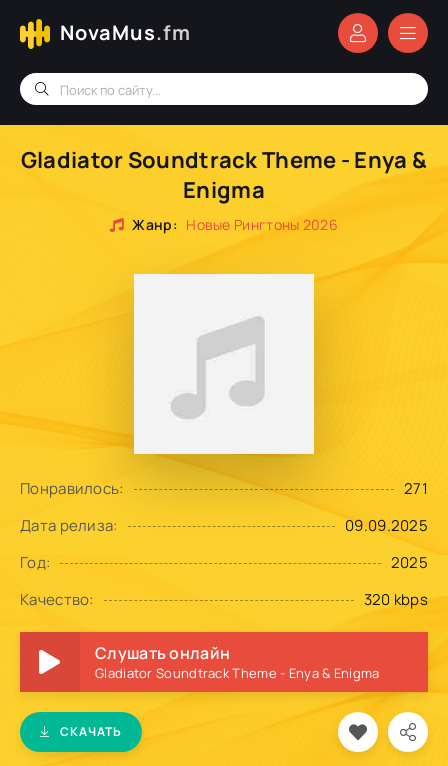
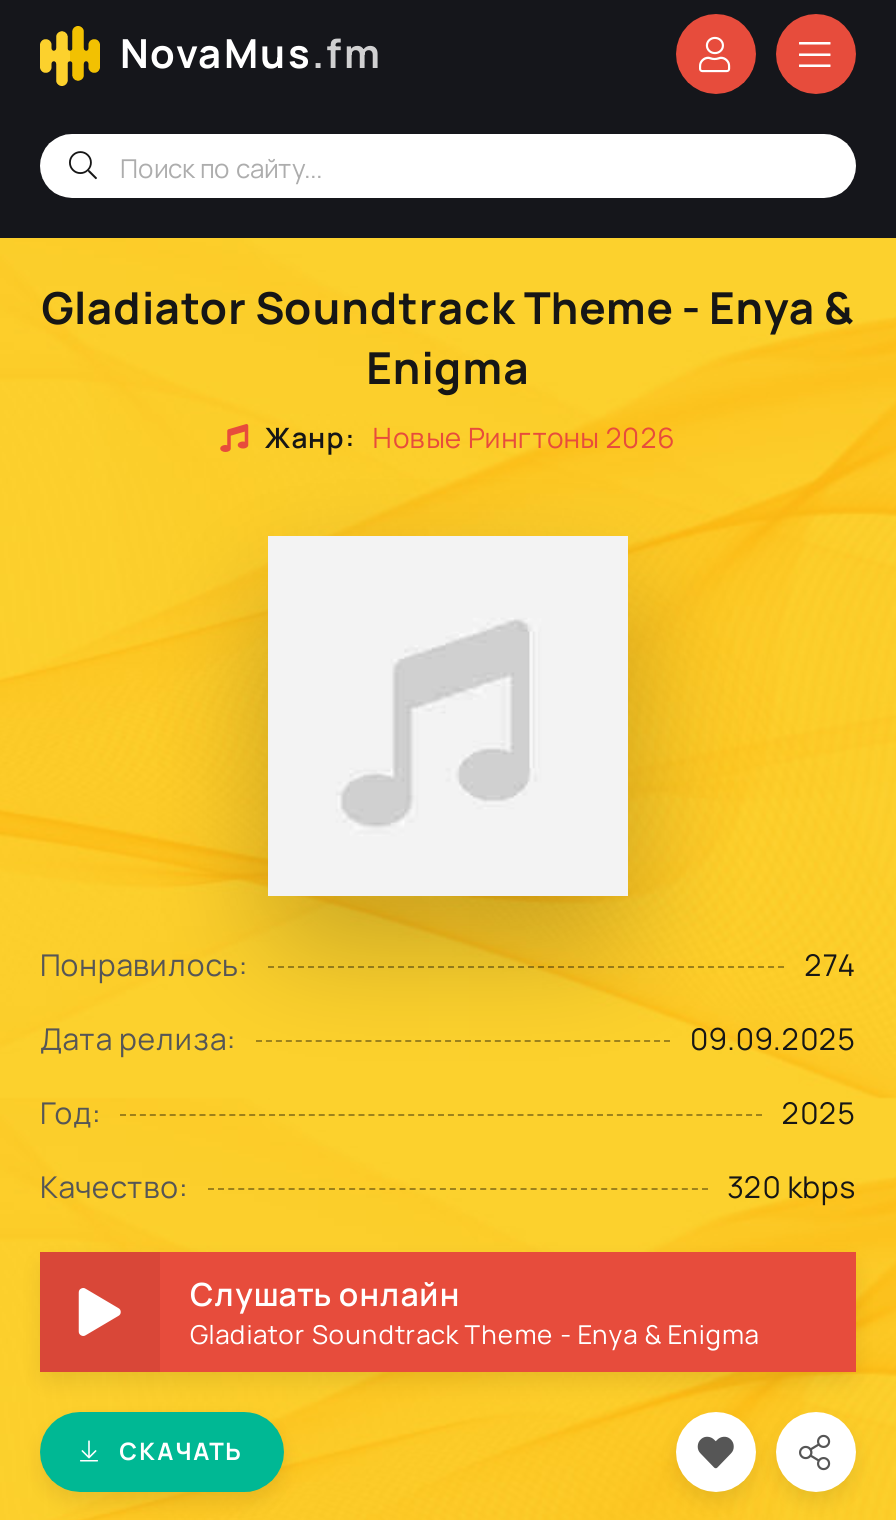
[404,478,428,499] 271 -> [804,944,856,986] 274

